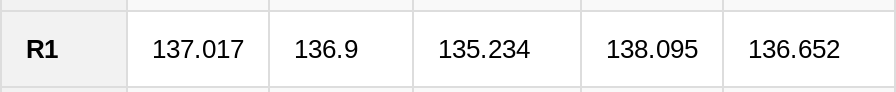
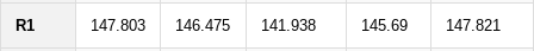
[152,34,244,64] 137.017 -> [91,17,145,35] 147.803
[294,34,358,64] 136.9 -> [175,17,230,35] 146.475
[438,34,530,64] 135.234 -> [261,17,316,35] 141.938
[606,34,698,64] 138.095 -> [361,17,408,35] 145.69
[748,34,840,64] 136.652 -> [446,17,501,35] 147.821

